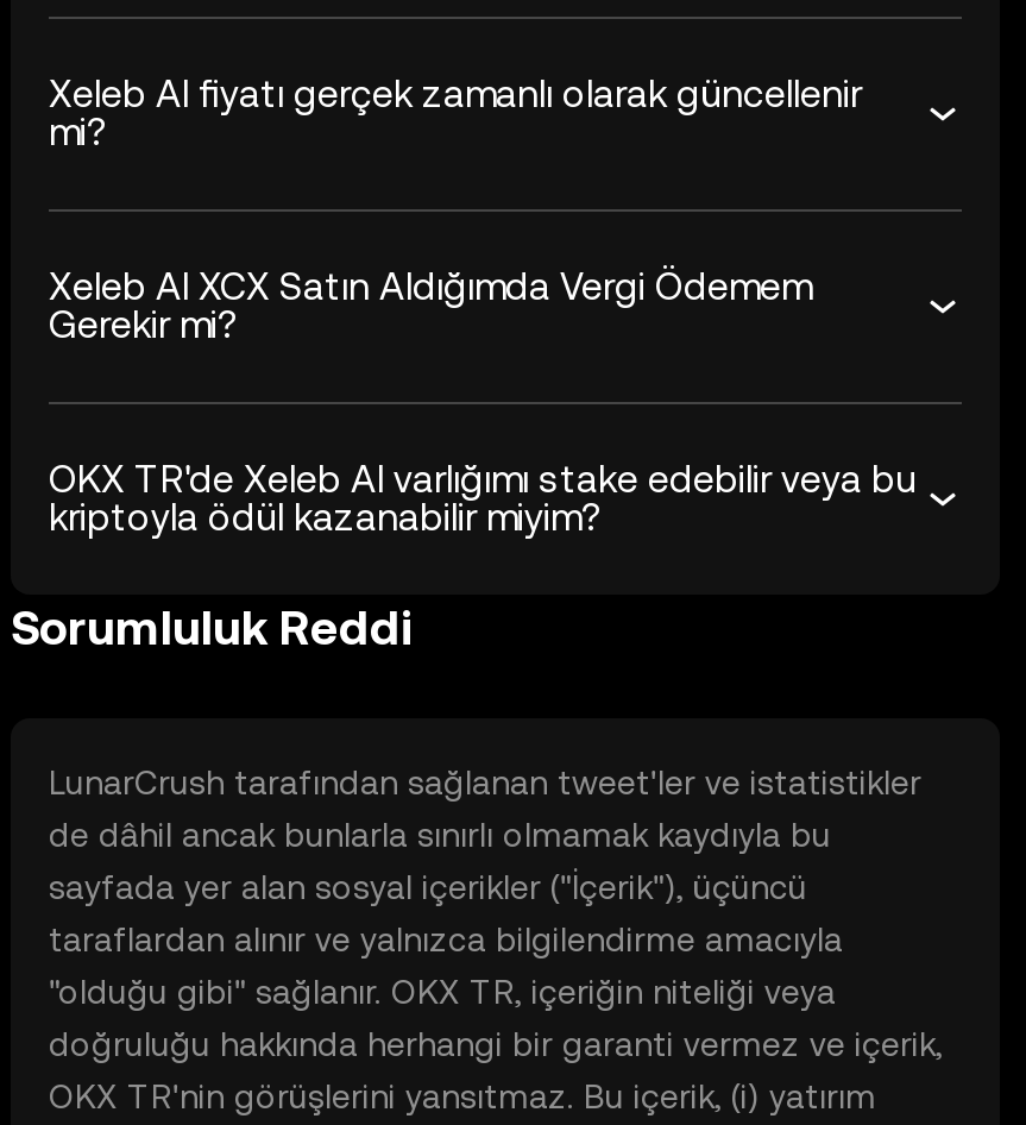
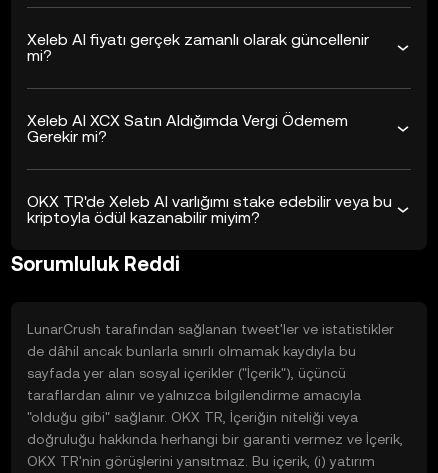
[49,973,836,1011] "olduğu gibi" sağlanır. OKX TR, içeriğin niteliği veya -> [27,409,358,425] "olduğu gibi" sağlanır. OKX TR, İçeriğin niteliği veya
[49,1025,943,1063] doğruluğu hakkında herhangi bir garanti vermez ve içerik, -> [27,431,403,447] doğruluğu hakkında herhangi bir garanti vermez ve İçerik,

